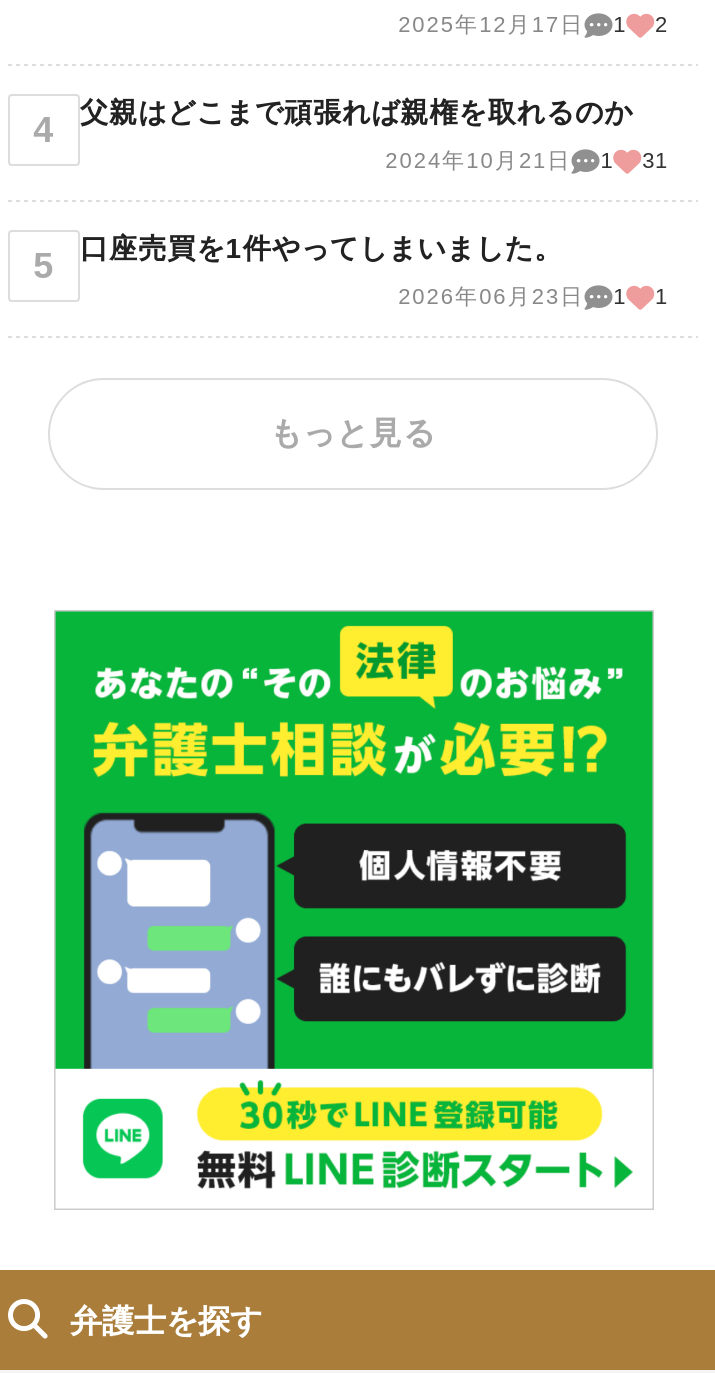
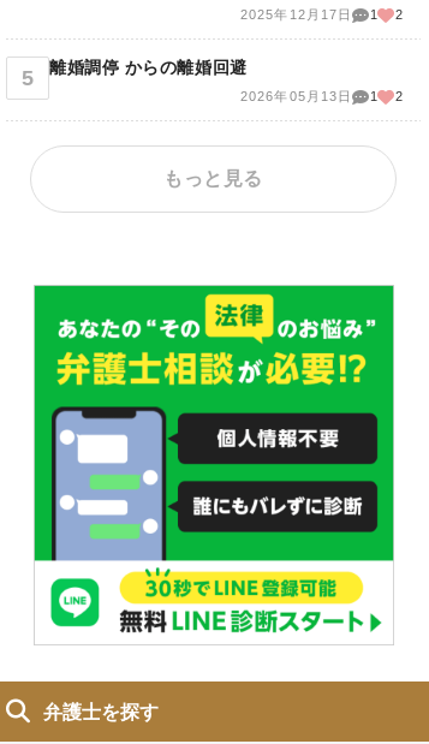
[80,95,633,127] 父親はどこまで頑張れば親権を取れるのか -> [49,57,247,76] 離婚調停 からの離婚回避
[80,148,668,308] 31 | 口座売買を1件やってしまいました。 | 2026年06月23日 | 1 | 1 -> [395,89,403,103] 2
[385,148,572,172] 2024年10月21日 -> [240,89,352,103] 2026年05月13日

